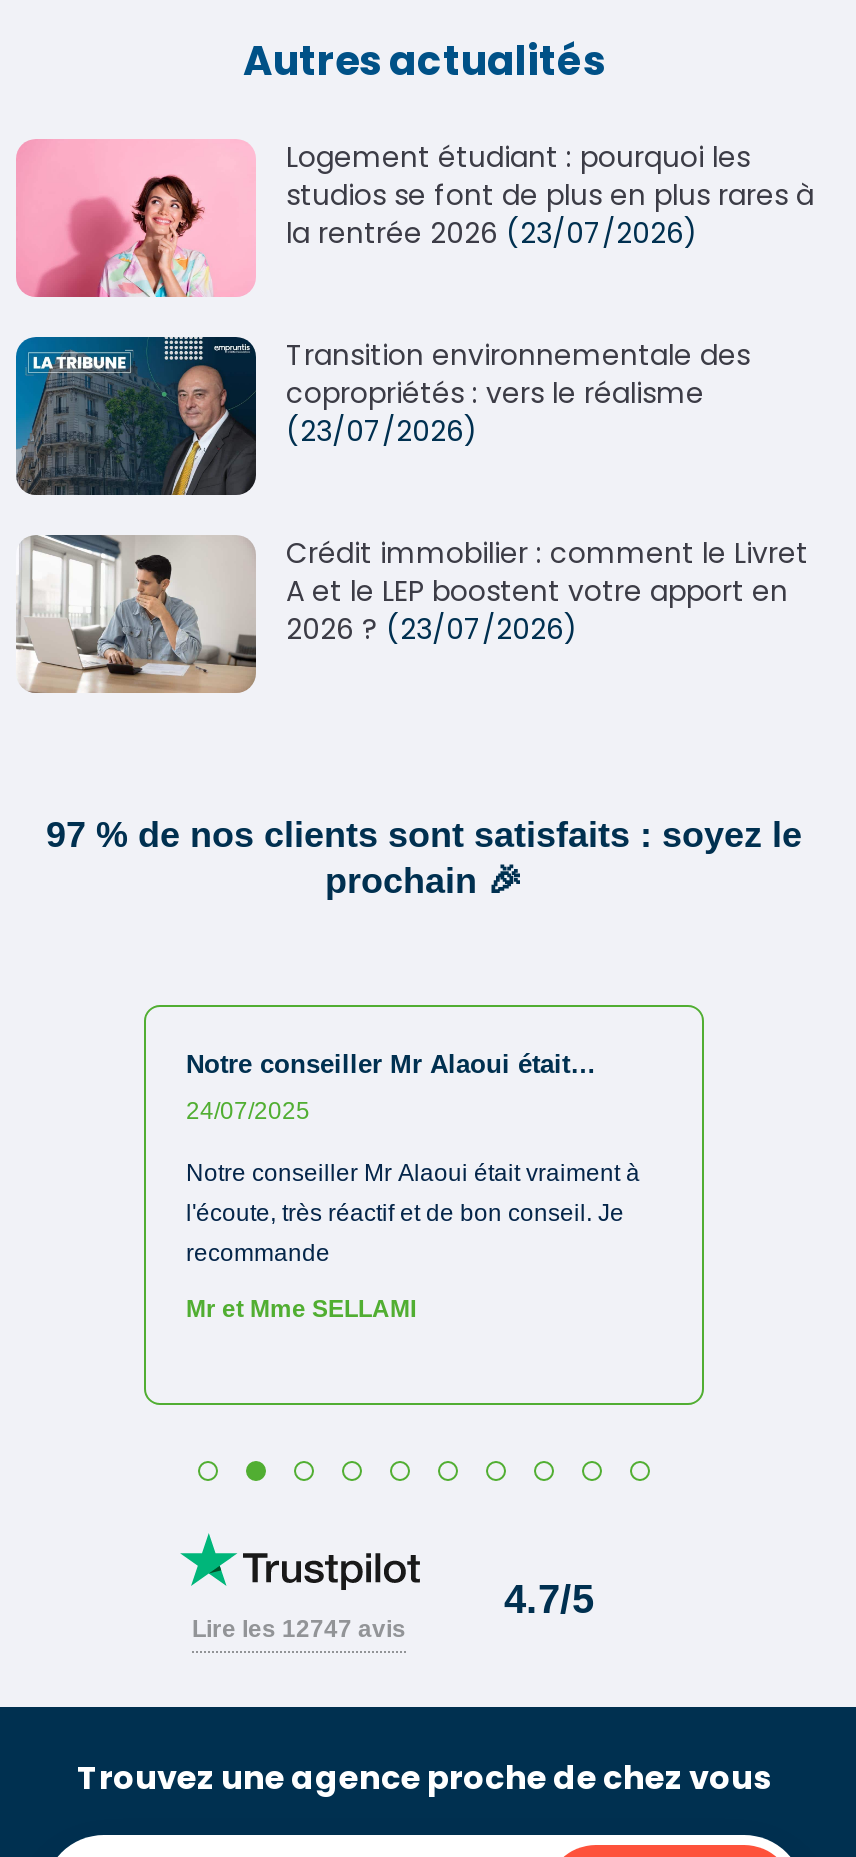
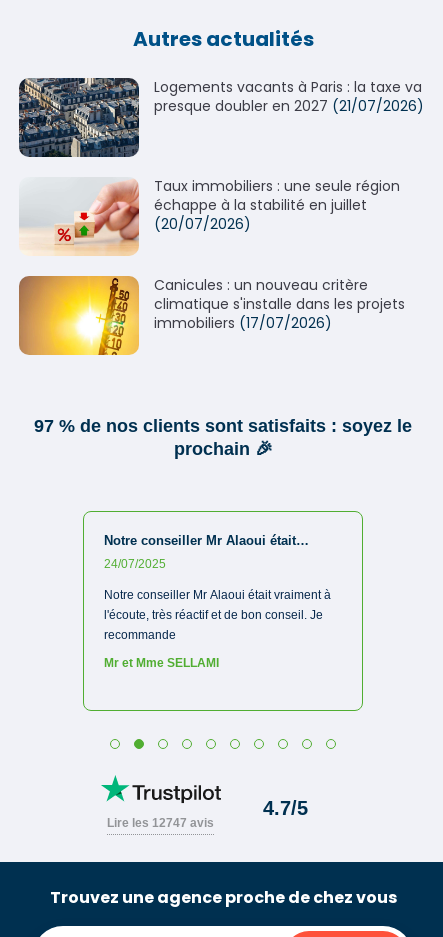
[16,138,814,299] [image] | Logement étudiant : pourquoi les | studios se font de plus en plus rares à | la rentrée 2026 (23/07/2026) -> [18,77,424,158] [image] | Logements vacants à Paris : la taxe va | presque doubler en 2027 (21/07/2026)
[14,335,750,497] [image] | Transition environnementale des | copropriétés : vers le réalisme | (23/07/2026) -> [19,176,400,256] [image] | Taux immobiliers : une seule région | échappe à la stabilité en juillet | (20/07/2026)
[16,533,808,693] [image] | Crédit immobilier : comment le Livret | A et le LEP boostent votre apport en | 2026 ? (23/07/2026) -> [18,275,405,356] [image] | Canicules : un nouveau critère | climatique s'installe dans les projets | immobiliers (17/07/2026)

